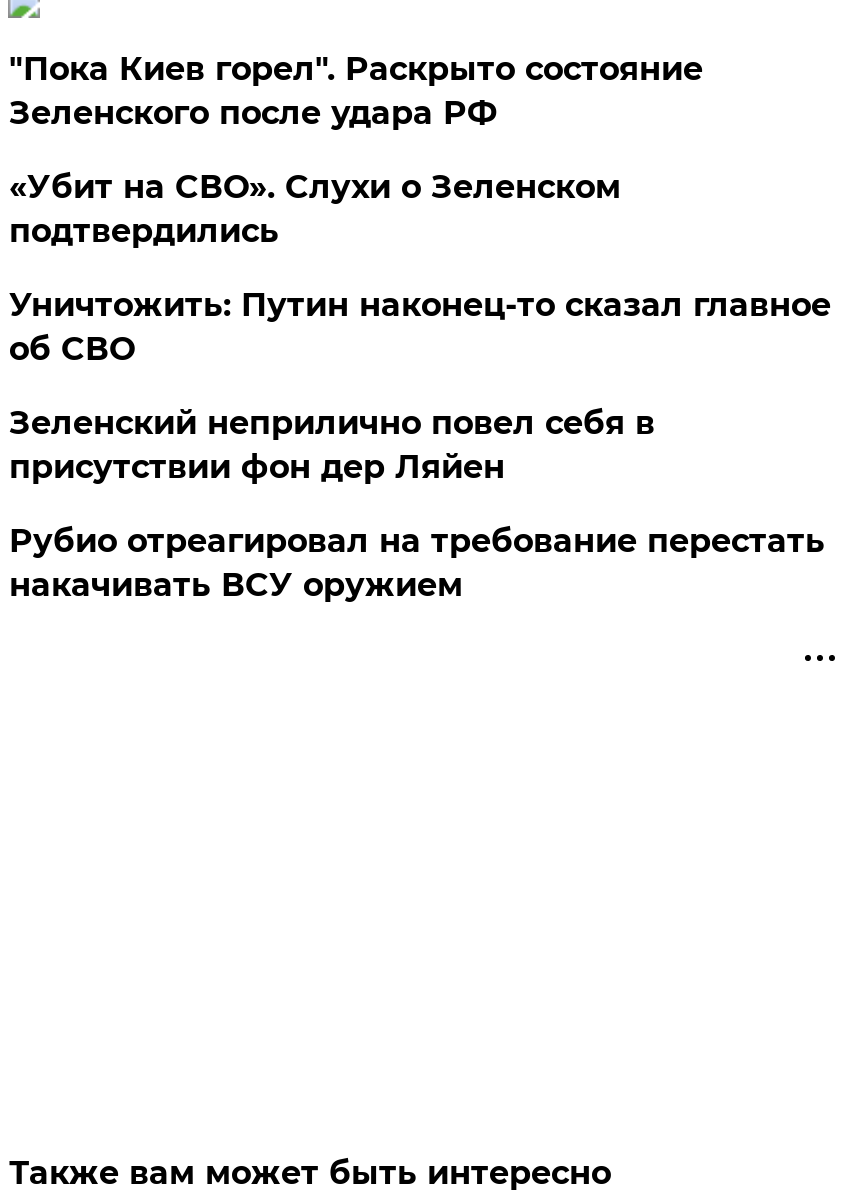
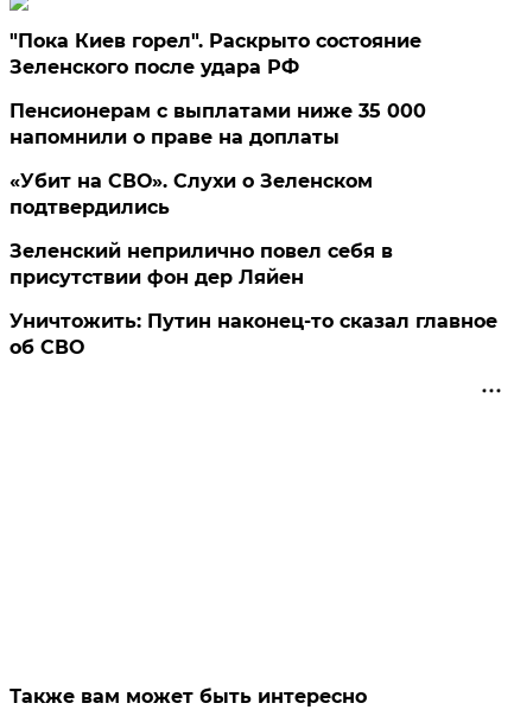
none -> [10,100,427,148] Пенсионерам с выплатами ниже 35 000 | напомнили о праве на доплаты
moved [9,168,621,250] -> [10,170,373,218]: «Убит на СВО». Слухи о Зеленском | подтвердились
moved [9,286,831,368] -> [10,310,498,359]: Уничтожить: Путин наконец-то сказал главное | об СВО
[9,522,825,604] Рубио отреагировал на требование перестать | накачивать ВСУ оружием -> none

